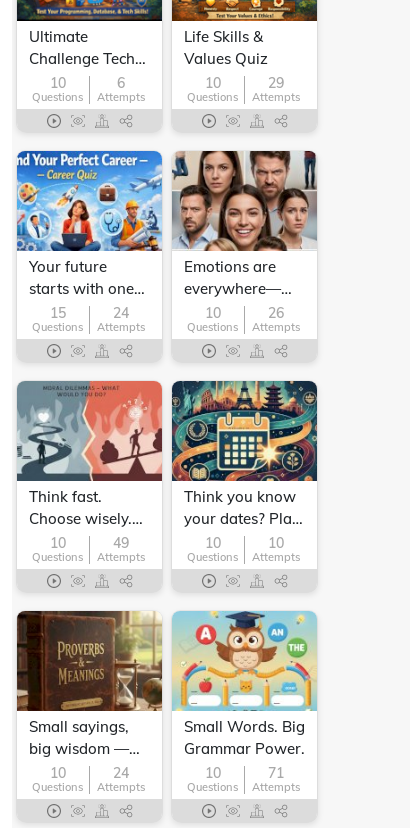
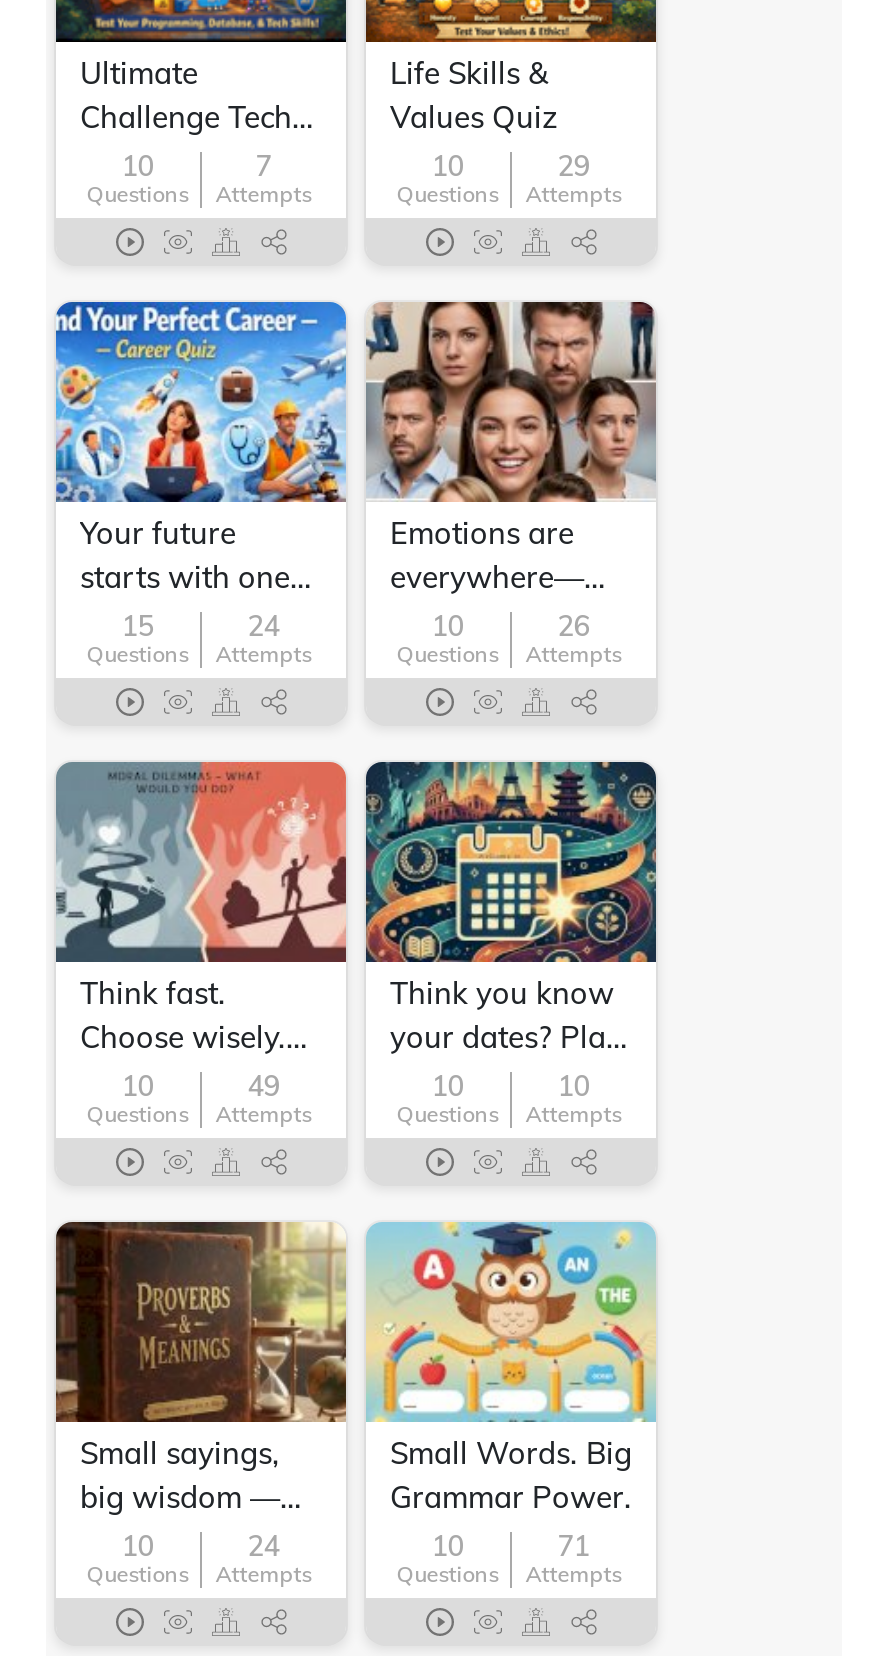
[117,74,125,92] 6 -> [256,148,272,184] 7

